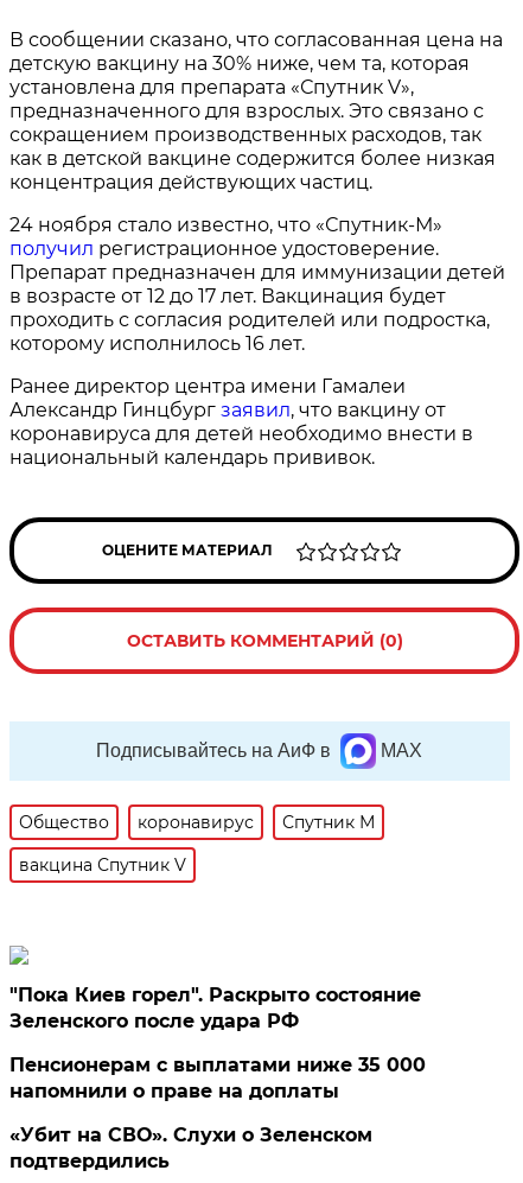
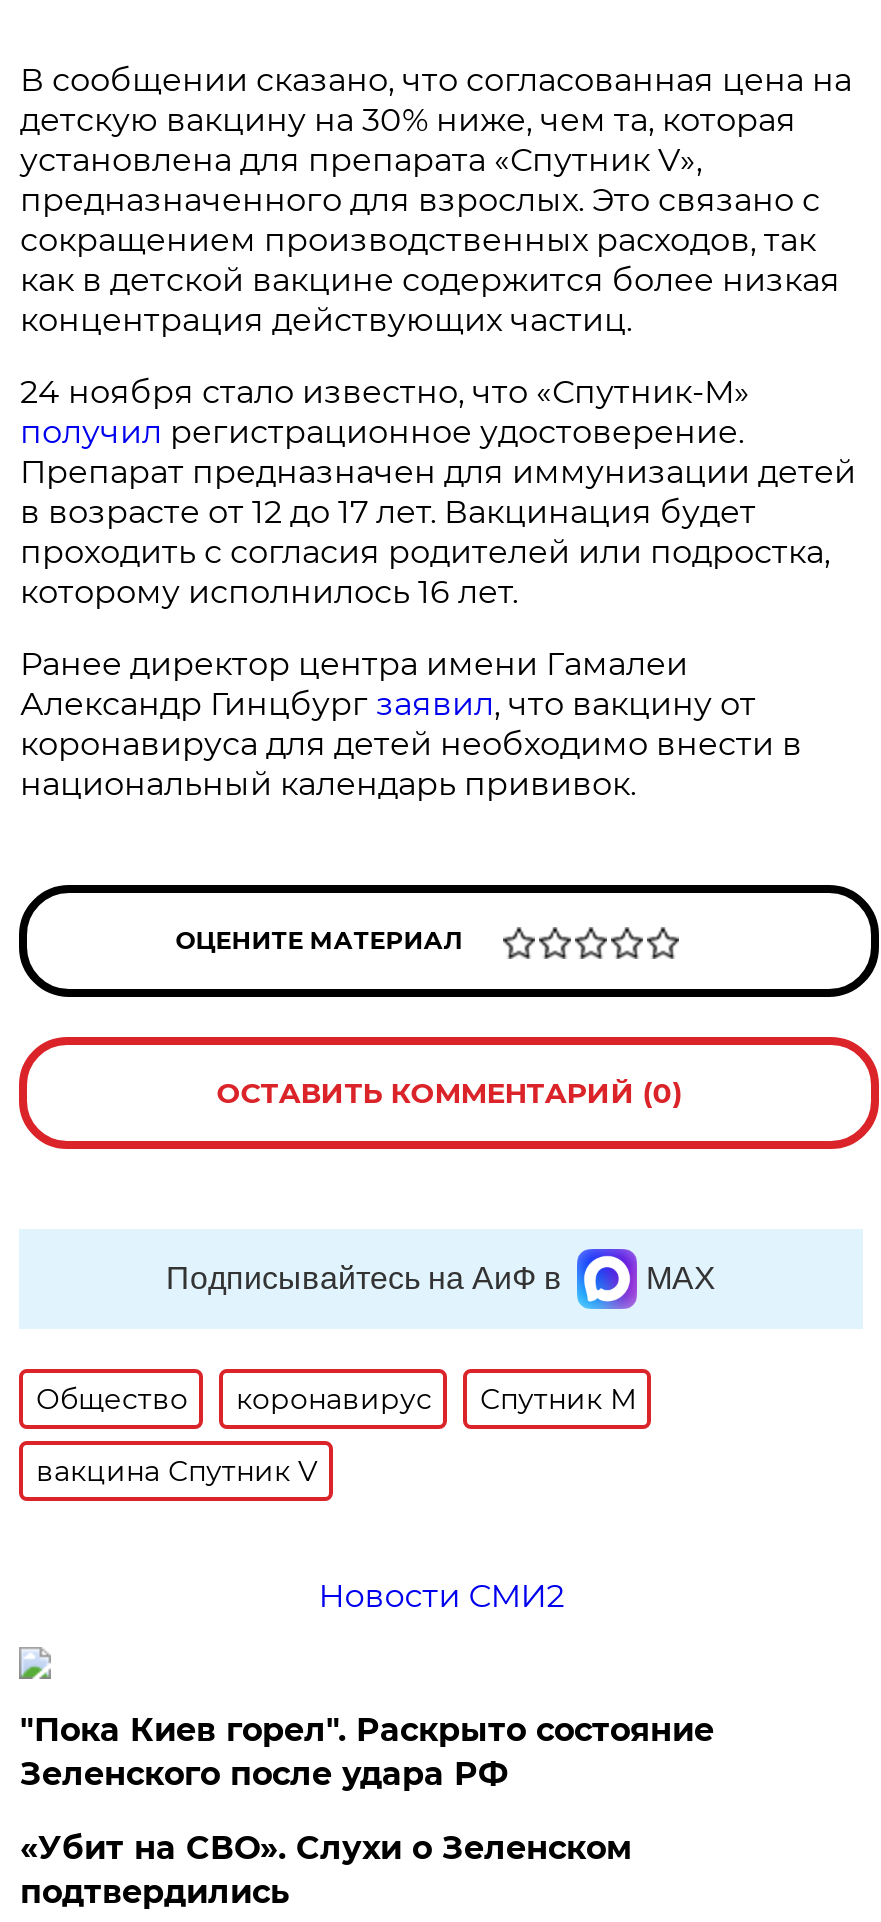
none -> [318,1577,564,1615] Новости СМИ2
moved [10,984,421,1032] -> [20,1711,714,1793]: "Пока Киев горел". Раскрыто состояние | Зеленского после удара РФ
[10,1054,426,1102] Пенсионерам с выплатами ниже 35 000 | напомнили о праве на доплаты -> none

